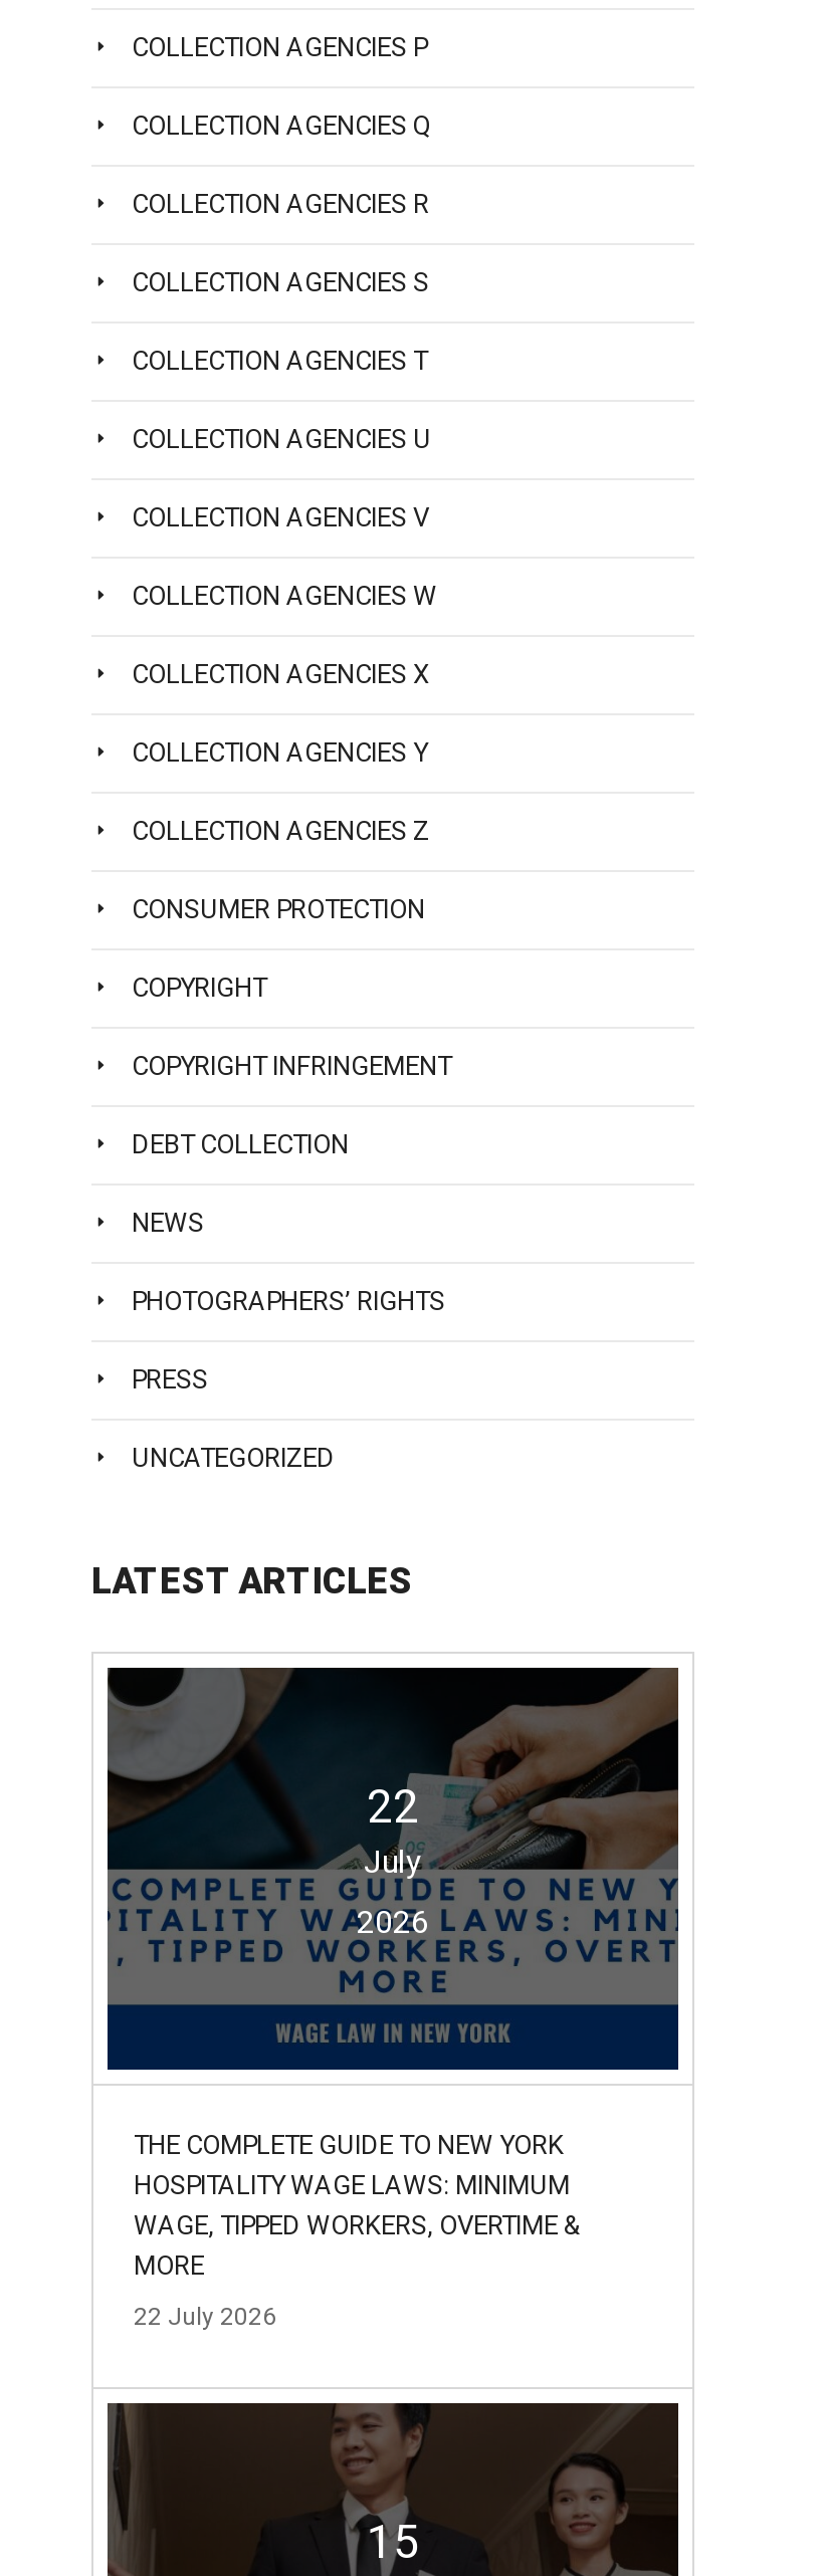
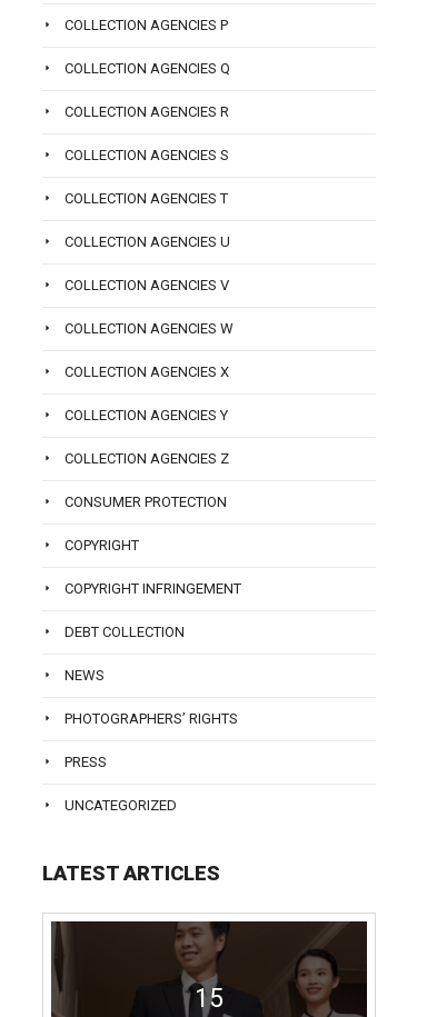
[108,1668,680,2072] [image] | 22 | July | 2026 -> none
[134,2130,582,2331] THE COMPLETE GUIDE TO NEW YORK | HOSPITALITY WAGE LAWS: MINIMUM | WAGE, TIPPED WORKERS, OVERTIME & | MORE | 22 July 2026 -> none

